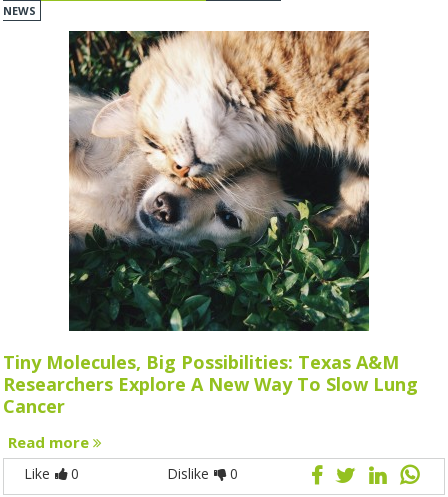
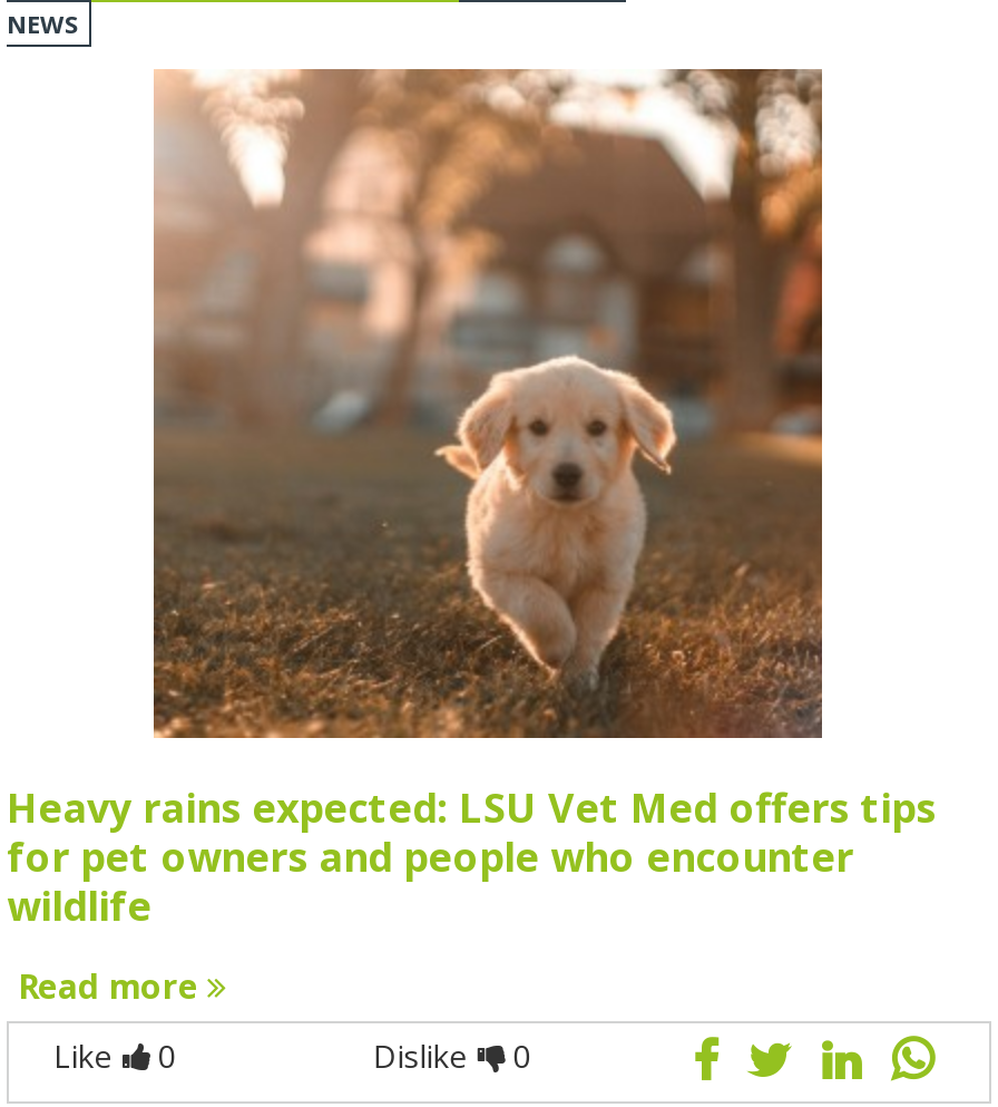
[3,30,418,418] [image] | Tiny Molecules, Big Possibilities: Texas A&M | Researchers Explore A New Way To Slow Lung | Cancer -> [7,67,936,931] [image] | Heavy rains expected: LSU Vet Med offers tips | for pet owners and people who encounter | wildlife

